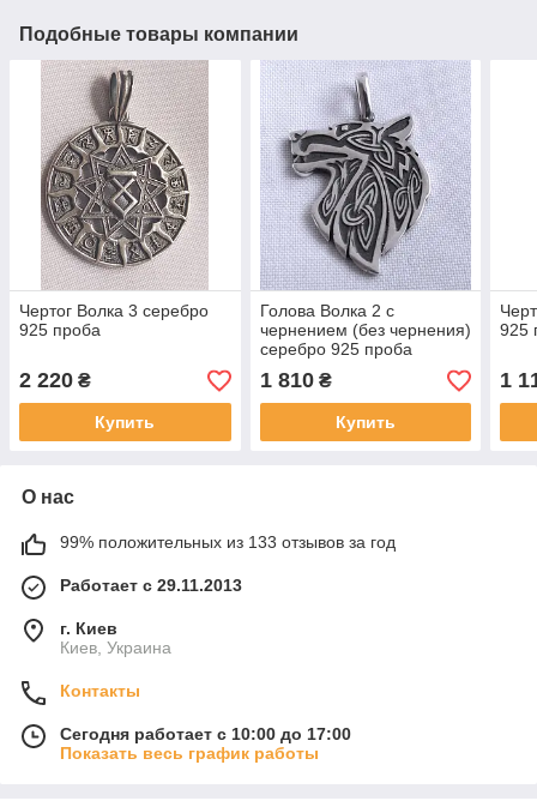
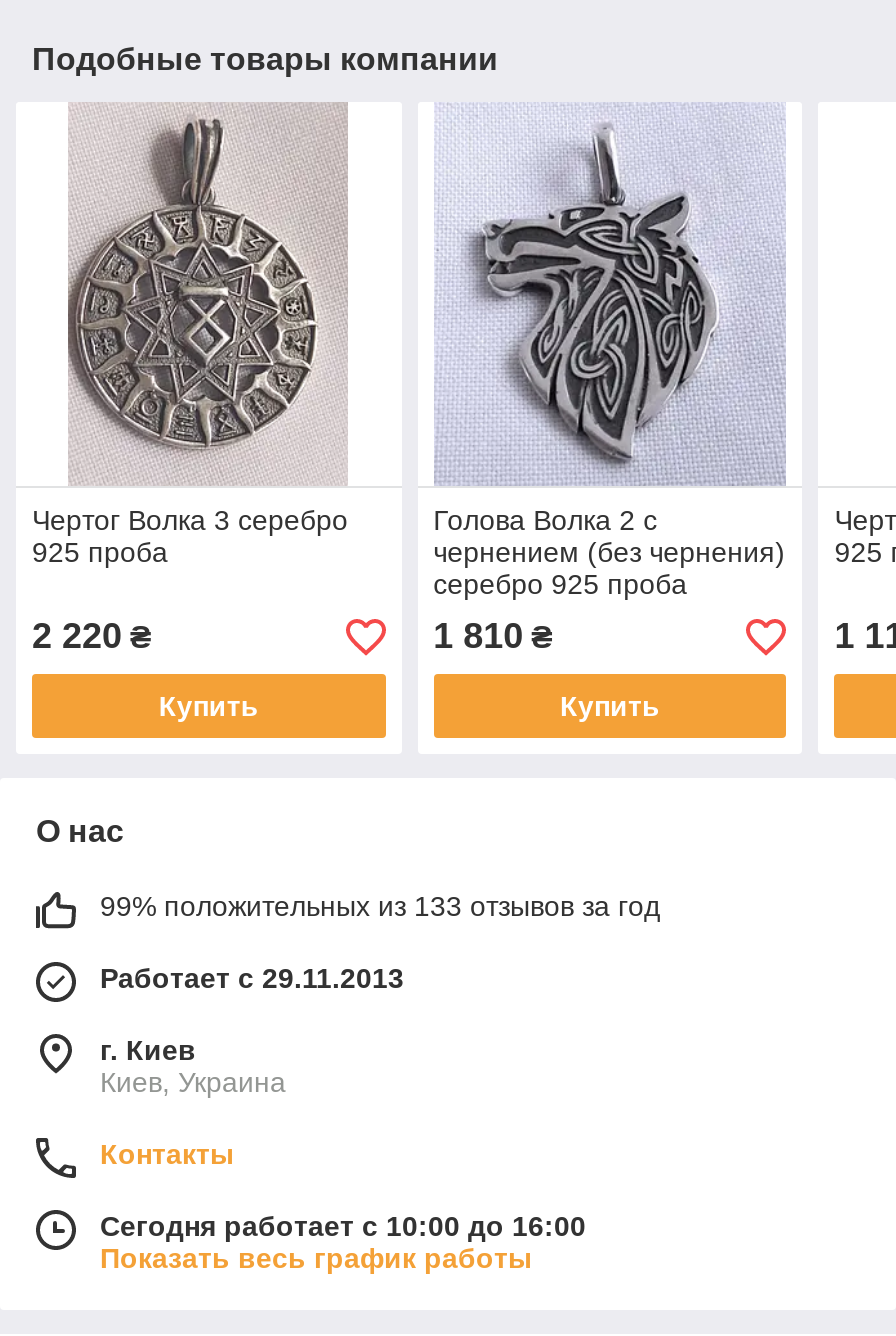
[60,725,351,744] Сегодня работает с 10:00 до 17:00 -> [100,1211,586,1243] Сегодня работает с 10:00 до 16:00

